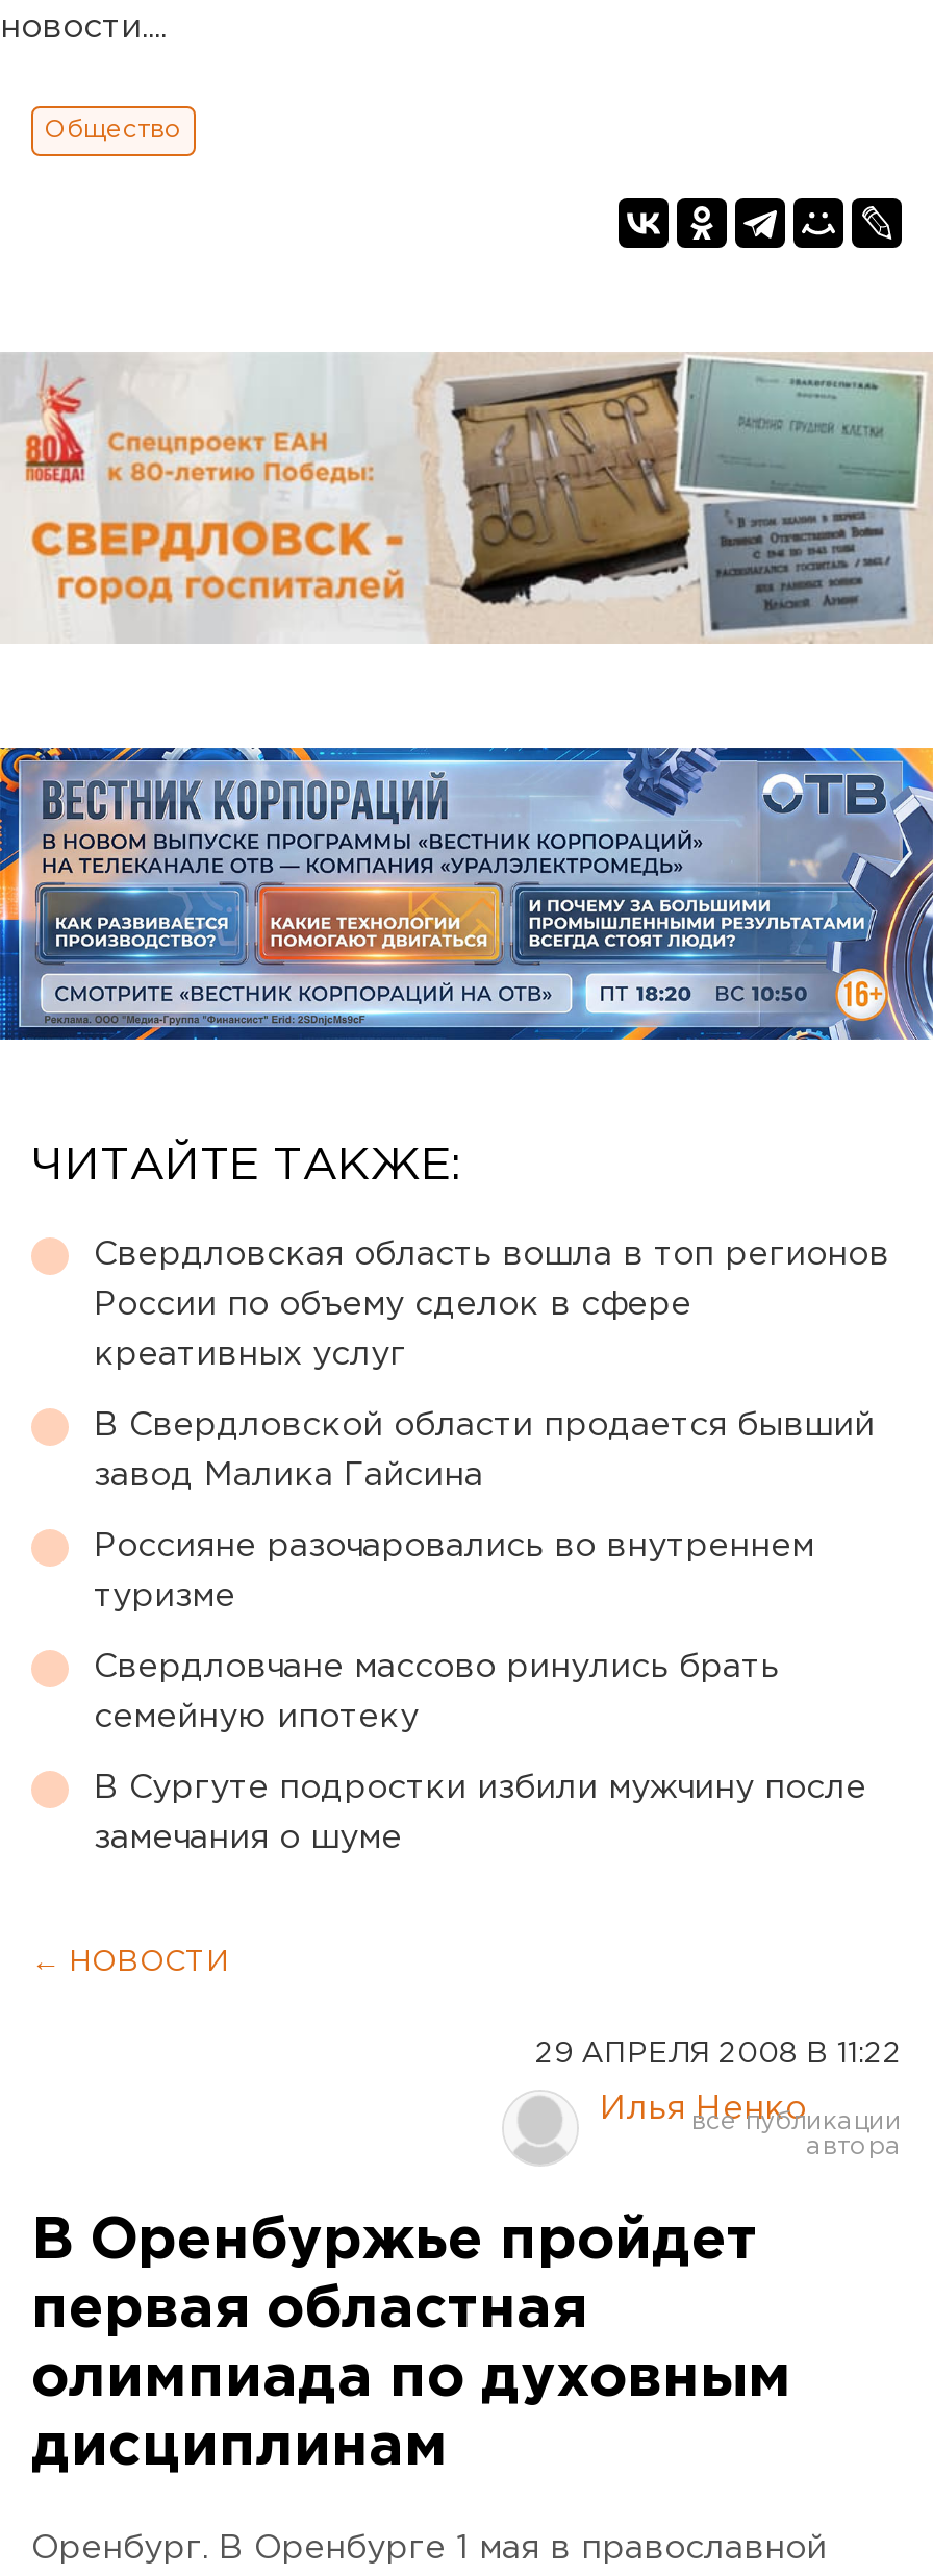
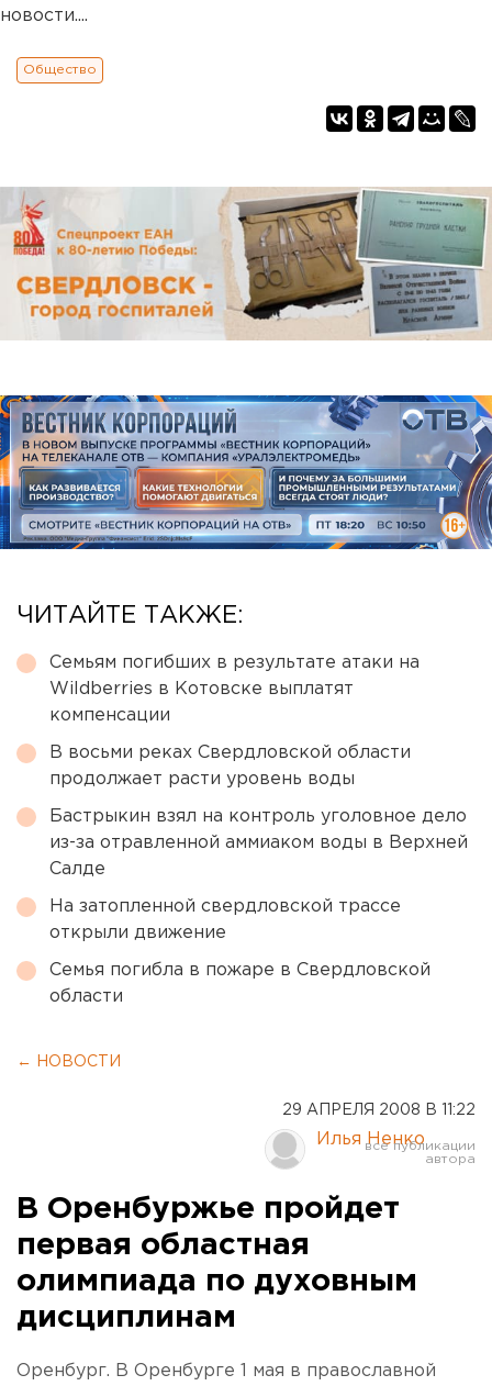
[94,1240,889,1854] Свердловская область вошла в топ регионов | России по объему сделок в сфере | креативных услуг | В Свердловской области продается бывший | завод Малика Гайсина | Россияне разочаровались во внутреннем | туризме | Свердловчане массово ринулись брать | семейную ипотеку | В Сургуте подростки избили мужчину после | замечания о шуме -> [49,655,468,1005] Семьям погибших в результате атаки на | Wildberries в Котовске выплатят | компенсации | В восьми реках Свердловской области | продолжает расти уровень воды | Бастрыкин взял на контроль уголовное дело | из-за отравленной аммиаком воды в Верхней | Салде | На затопленной свердловской трассе | открыли движение | Семья погибла в пожаре в Свердловской | области

